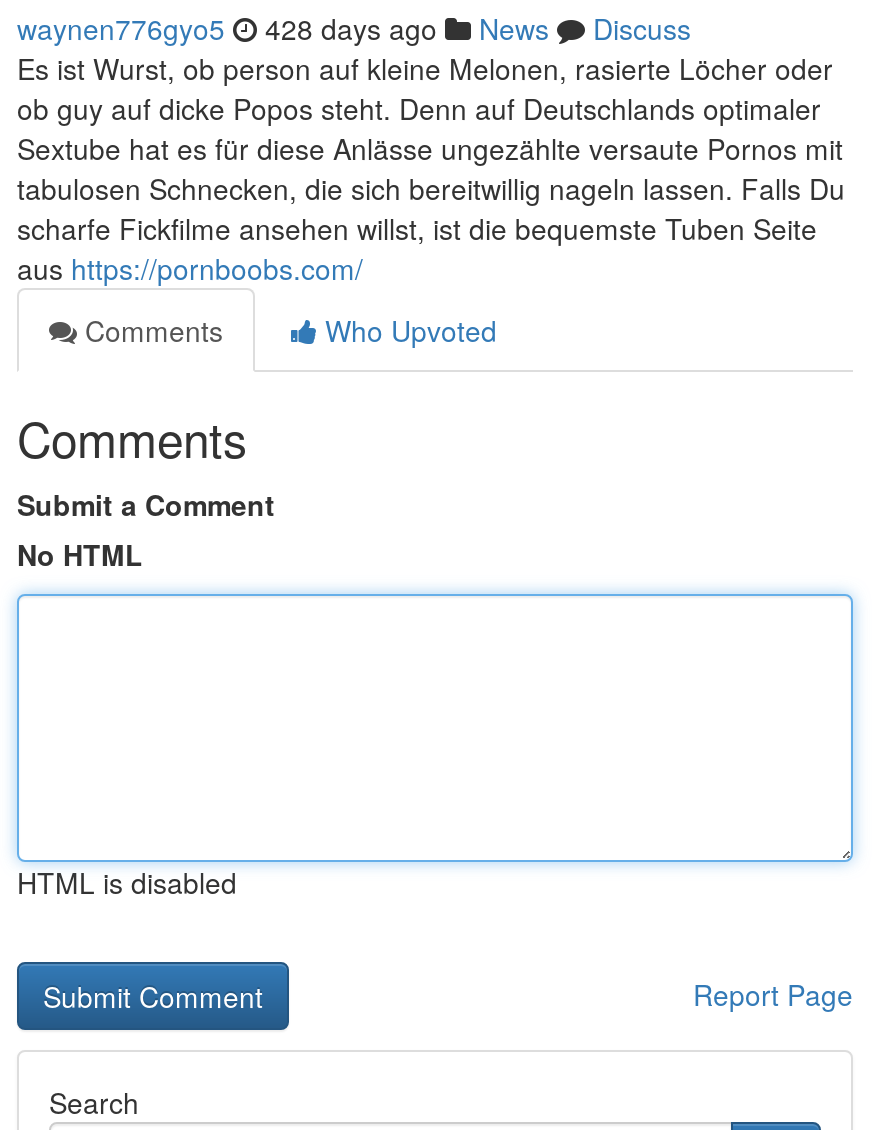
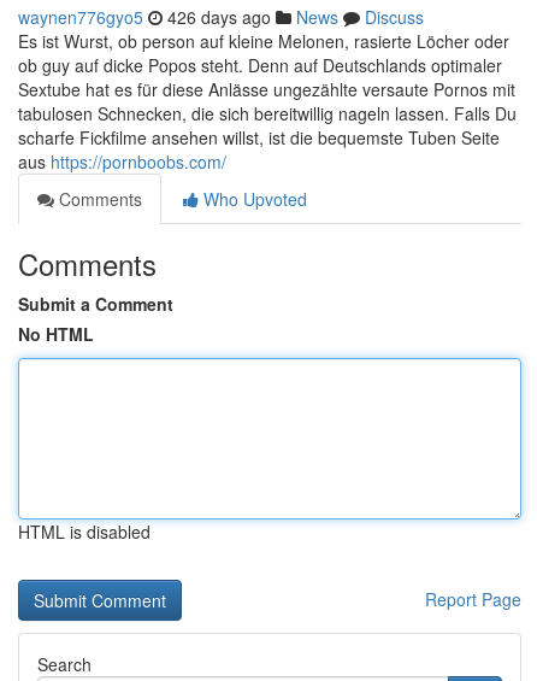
[17,8,691,48] waynen776gyo5 428 days ago News Discuss -> [18,5,424,29] waynen776gyo5 426 days ago News Discuss

